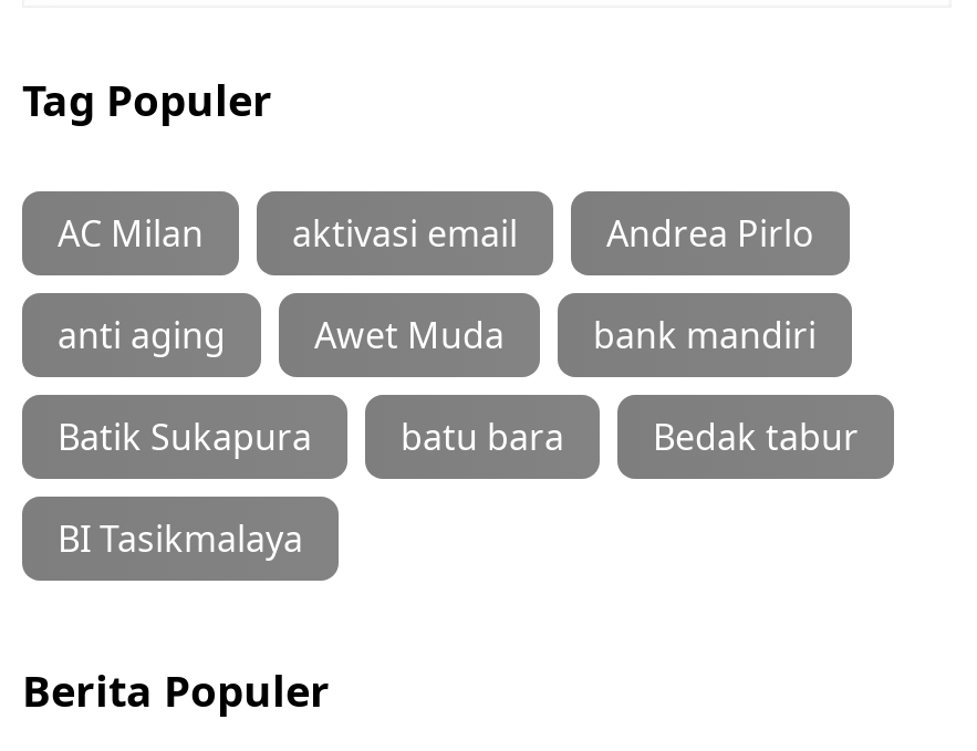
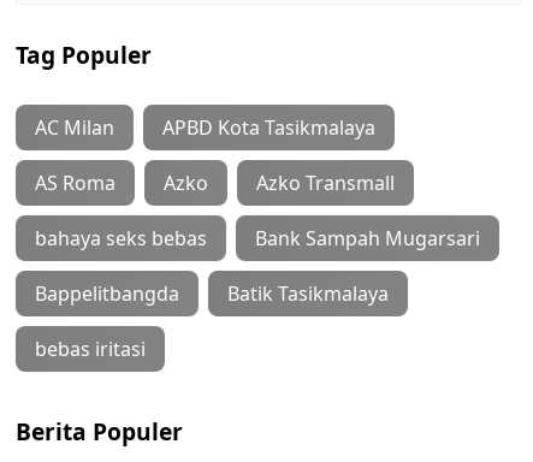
[58,209,859,563] aktivasi email | Andrea Pirlo | anti aging | Awet Muda | bank mandiri | Batik Sukapura | batu bara | Bedak tabur | BI Tasikmalaya -> [35,114,480,362] APBD Kota Tasikmalaya | AS Roma | Azko | Azko Transmall | bahaya seks bebas | Bank Sampah Mugarsari | Bappelitbangda | Batik Tasikmalaya | bebas iritasi

